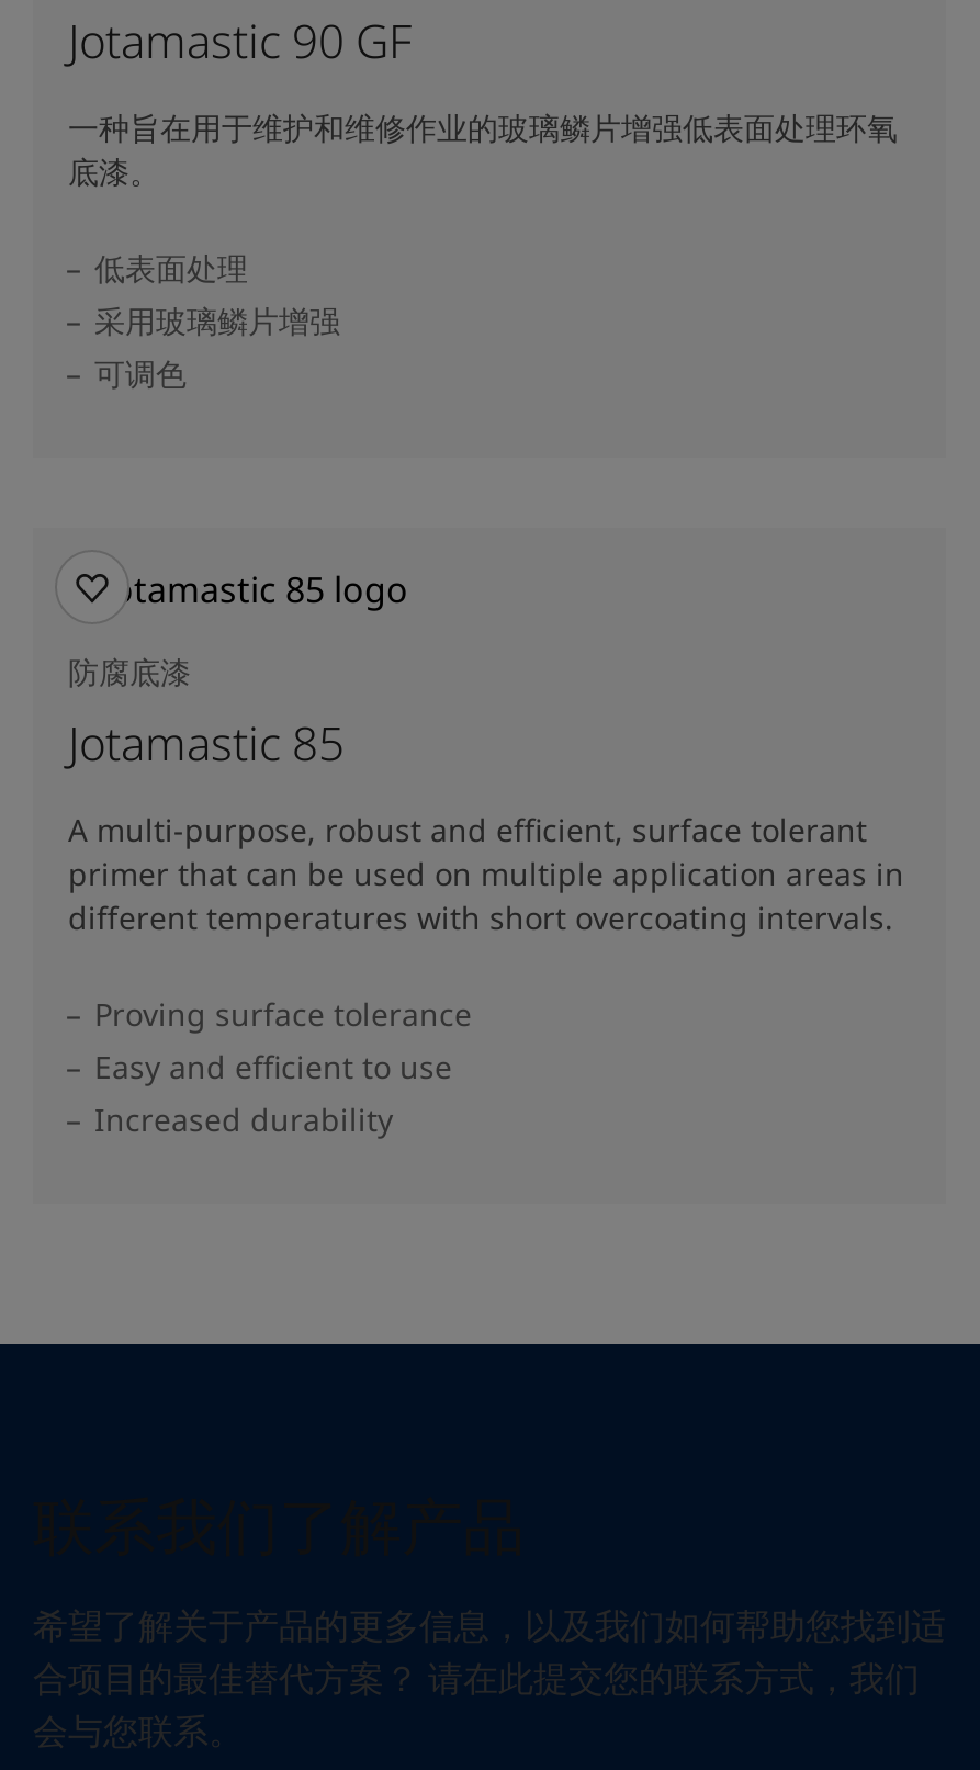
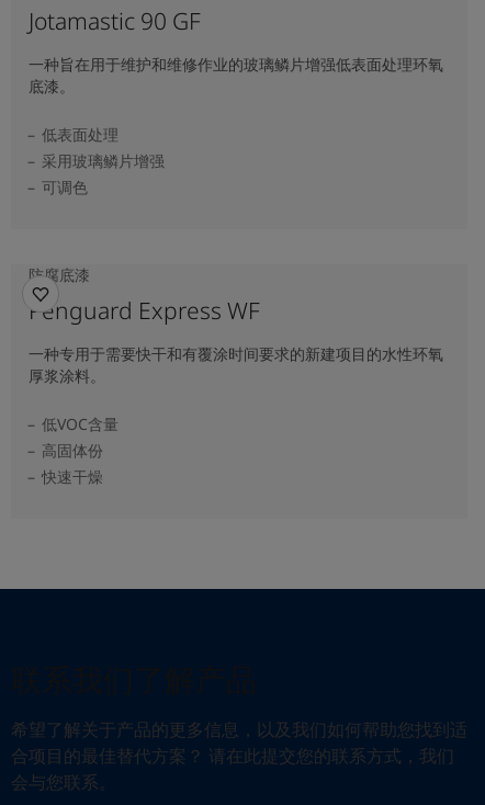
[68,712,345,774] Jotamastic 85 -> [29,295,260,326] Penguard Express WF
[68,809,904,938] A multi-purpose, robust and efficient, surface tolerant | primer that can be used on multiple application areas in | different temperatures with short overcoating intervals. -> [29,343,443,386] 一种专用于需要快干和有覆涂时间要求的新建项目的水性环氧 | 厚浆涂料。
[94,993,472,1140] Proving surface tolerance | Easy and efficient to use | Increased durability -> [42,413,119,487] 低VOC含量 | 高固体份 | 快速干燥

